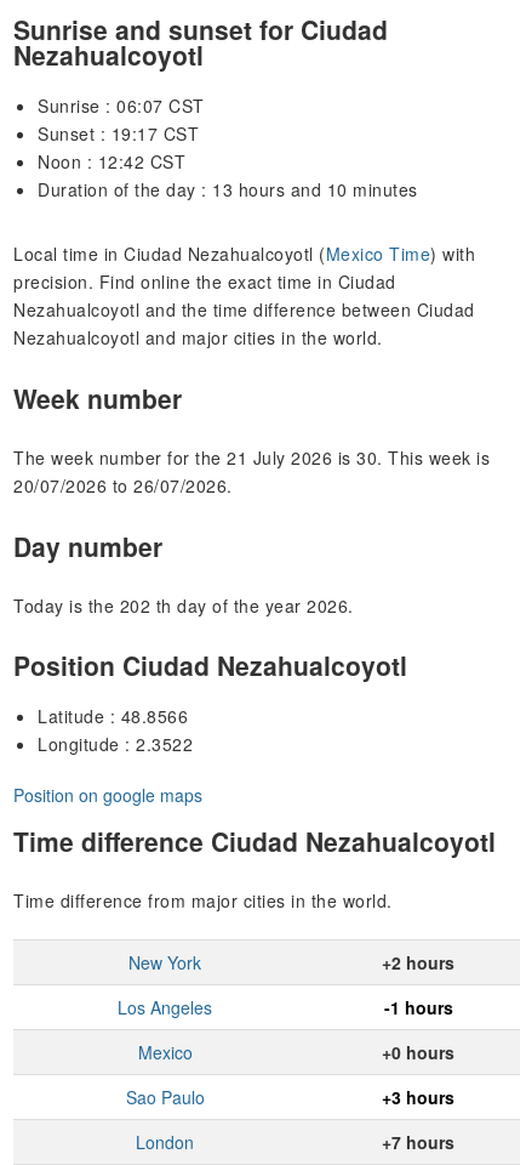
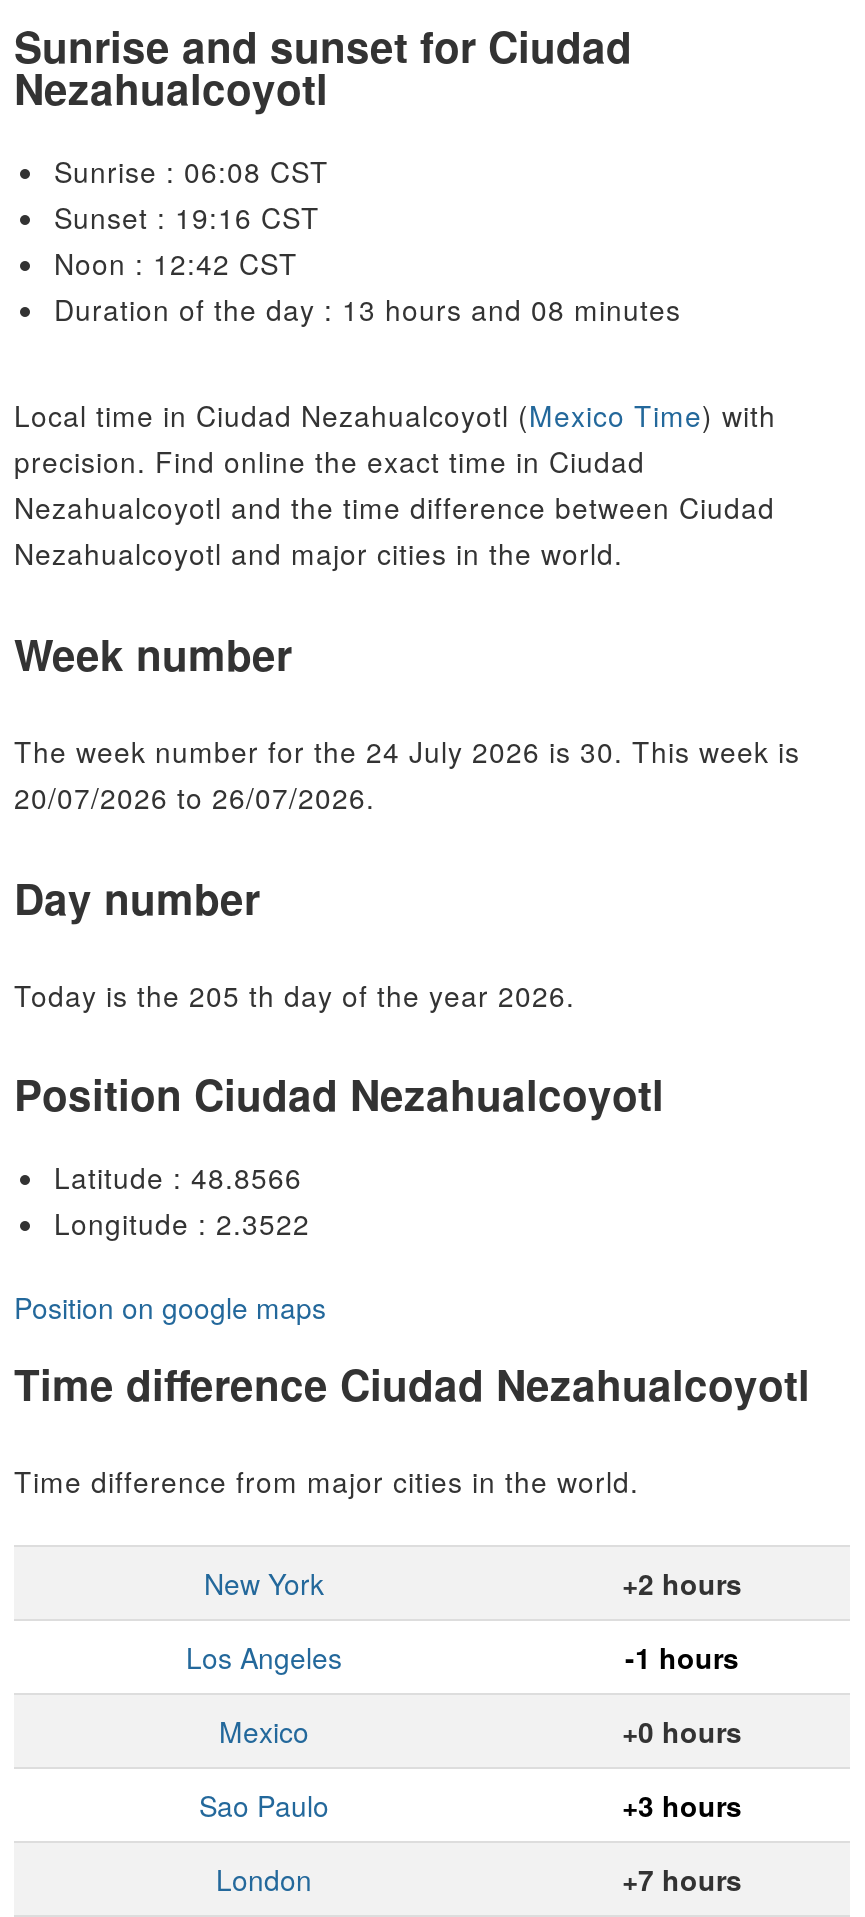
[38,94,204,118] Sunrise : 06:07 CST -> [54,152,329,192] Sunrise : 06:08 CST
[38,122,199,146] Sunset : 19:17 CST -> [54,198,320,238] Sunset : 19:16 CST
[38,178,418,202] Duration of the day : 13 hours and 10 minutes -> [54,290,681,330] Duration of the day : 13 hours and 08 minutes
[13,445,490,470] The week number for the 21 July 2026 is 30. This week is -> [14,731,800,771] The week number for the 24 July 2026 is 30. This week is
[13,593,353,618] Today is the 202 th day of the year 2026. -> [14,975,575,1015] Today is the 205 th day of the year 2026.

